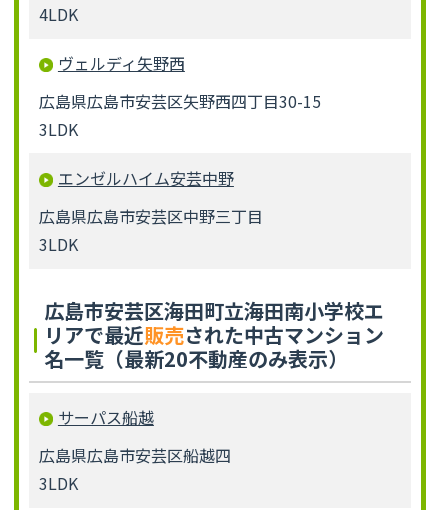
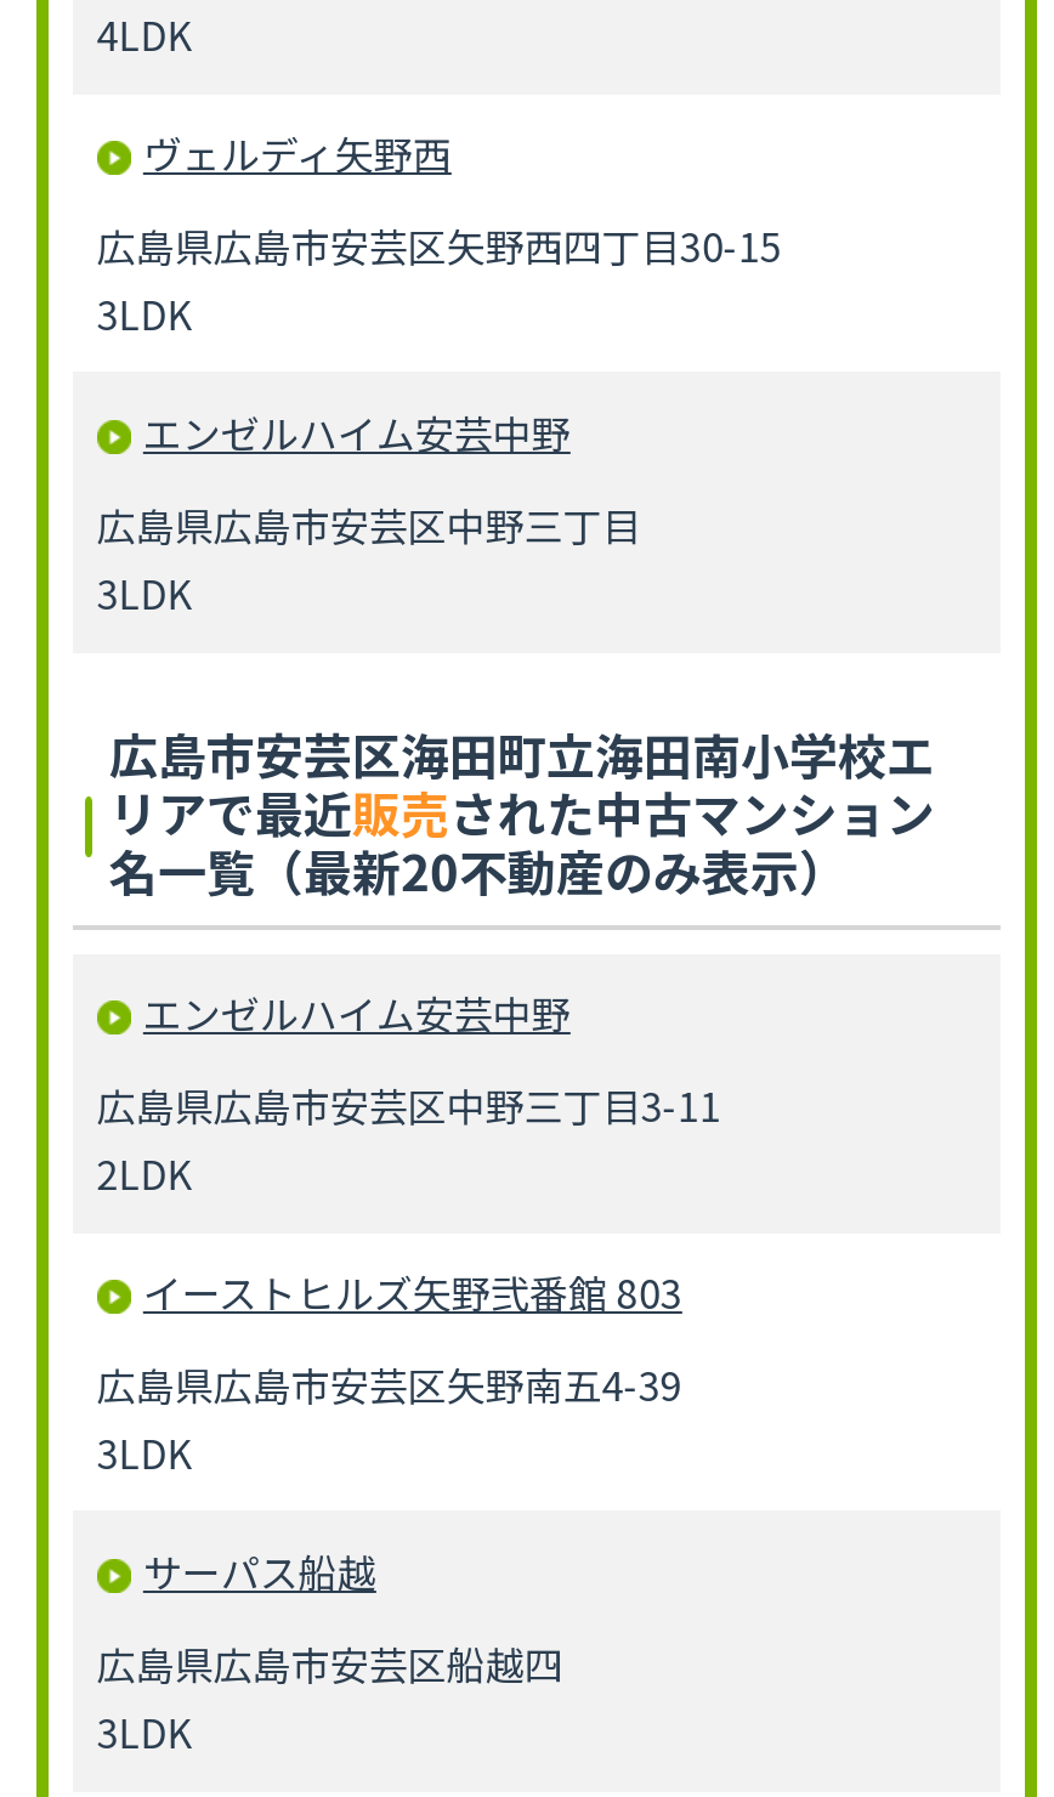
none -> [97,983,721,1481] エンゼルハイム安芸中野 | 広島県広島市安芸区中野三丁目3-11 | 2LDK | イーストヒルズ矢野弐番館 803 | 広島県広島市安芸区矢野南五4-39 | 3LDK

